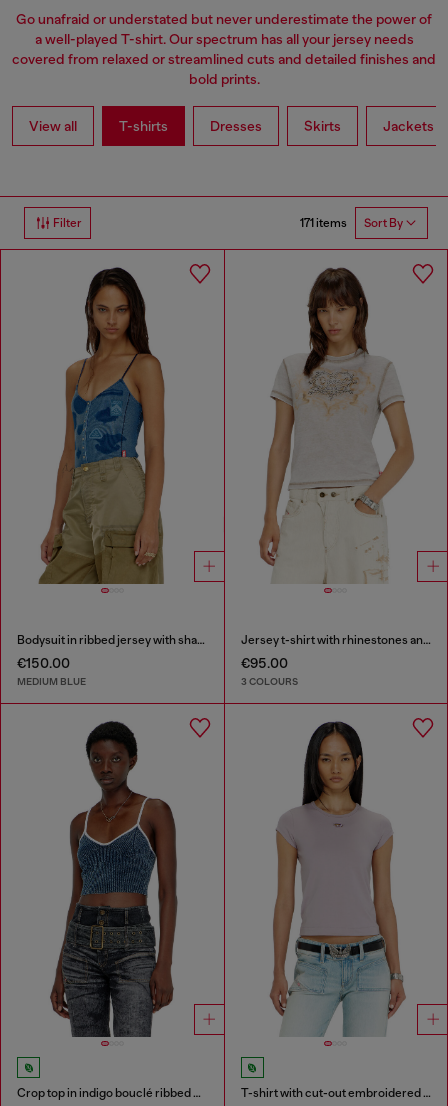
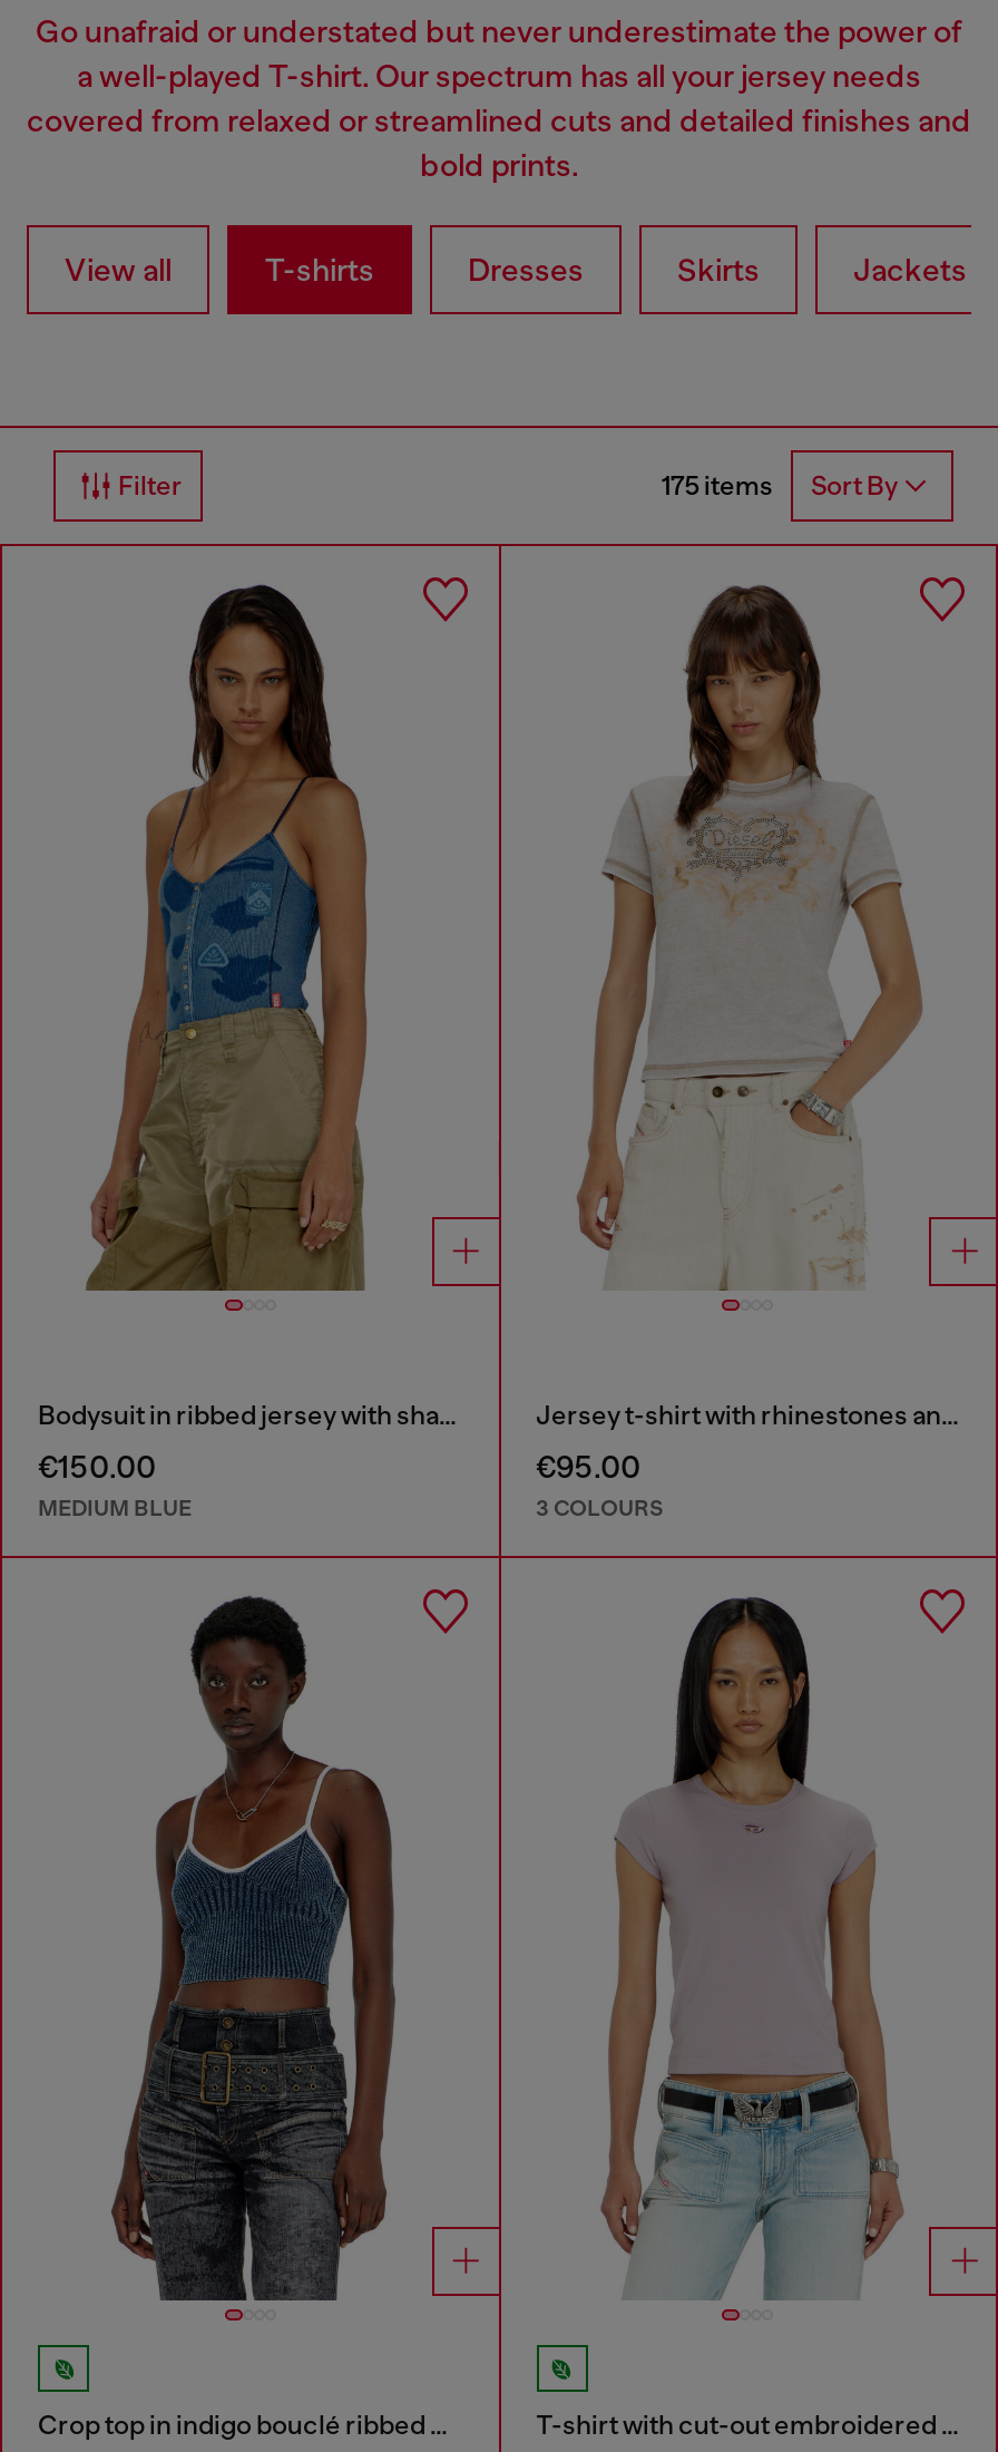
[300,216,403,230] 171 items Sort By -> [662,470,898,502] 175 items Sort By

